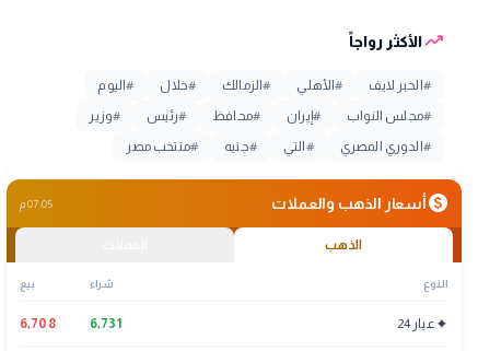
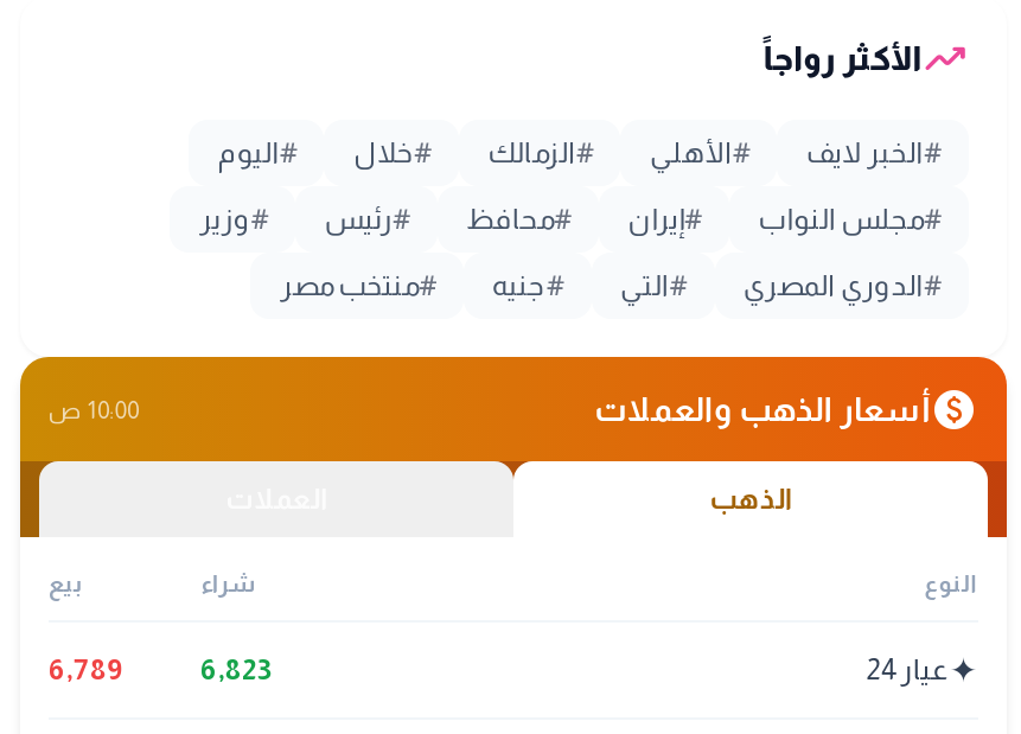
[28,197,53,209] 07:05 م -> [87,396,139,422] 10:00 ص
[20,316,56,331] 6,708 -> [49,653,124,687] 6,789
[90,316,121,331] 6,731 -> [200,653,273,687] 6,823

